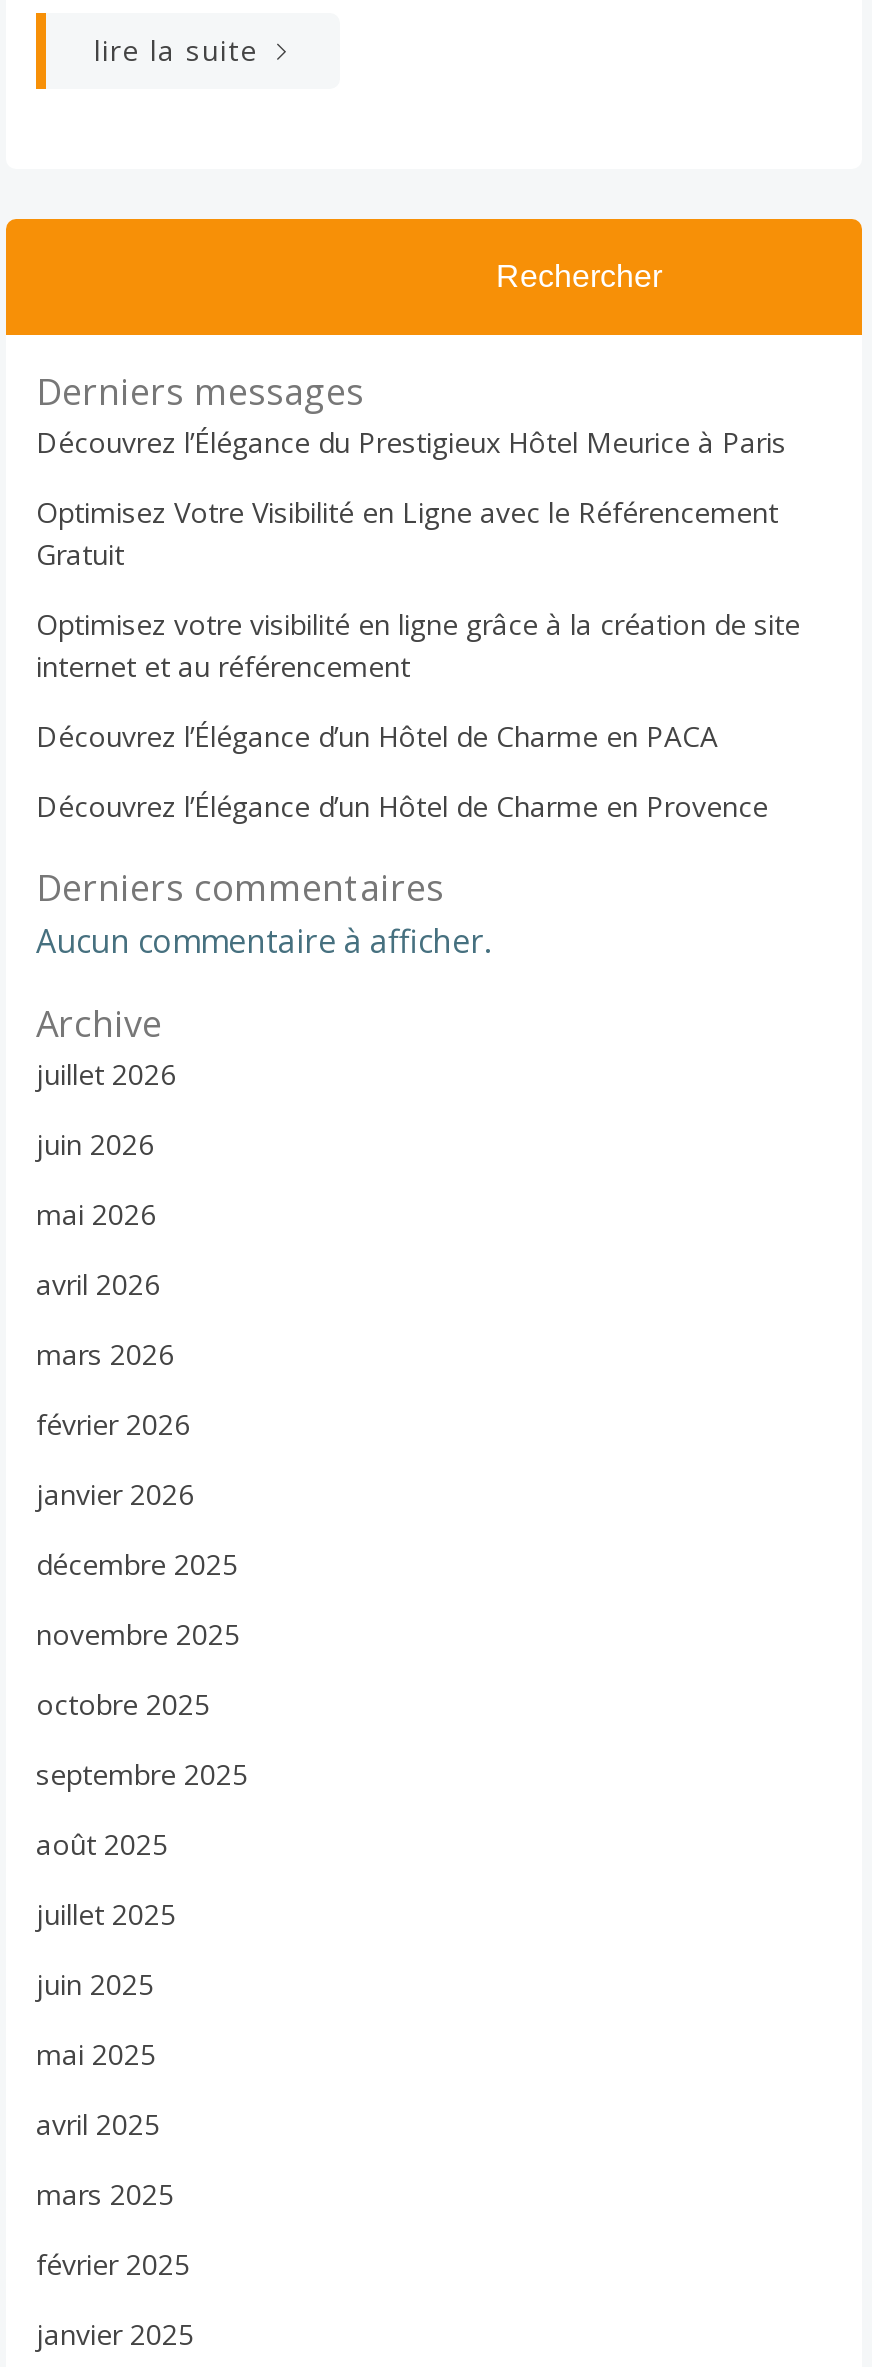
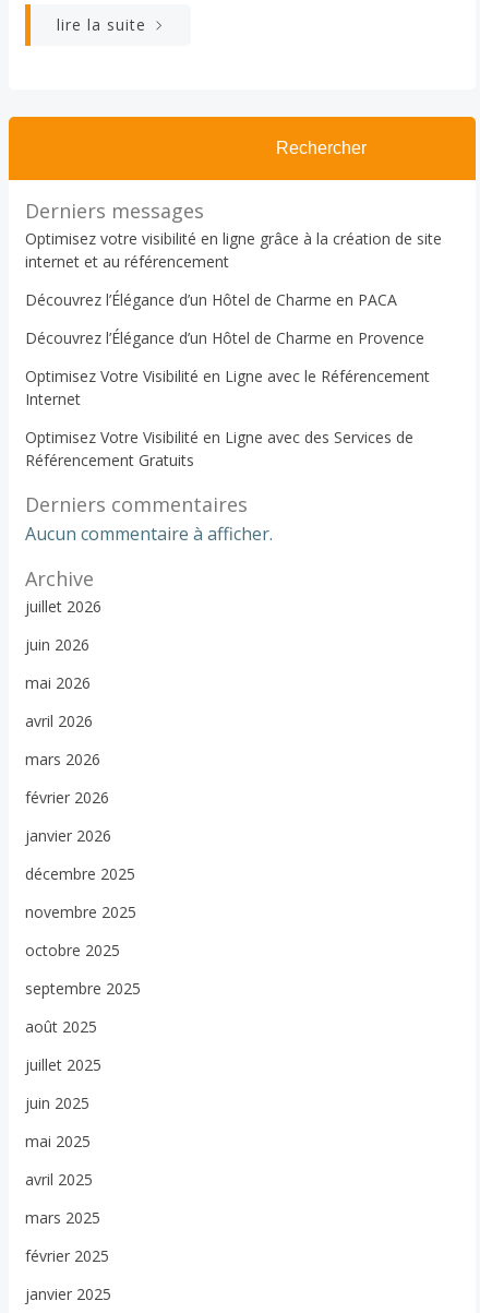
[36,422,786,572] Découvrez l’Élégance du Prestigieux Hôtel Meurice à Paris | Gratuit -> none
moved [36,492,778,530] -> [25,365,430,386]: Optimisez Votre Visibilité en Ligne avec le Référencement
moved [36,604,800,824] -> [25,228,442,348]: Optimisez votre visibilité en ligne grâce à la création de site | internet et au référencement | Découvrez l’Élégance d’un Hôtel de Charme en PACA | Découvrez l’Élégance d’un Hôtel de Charme en Provence
none -> [25,388,413,470] Internet | Optimisez Votre Visibilité en Ligne avec des Services de | Référencement Gratuits

